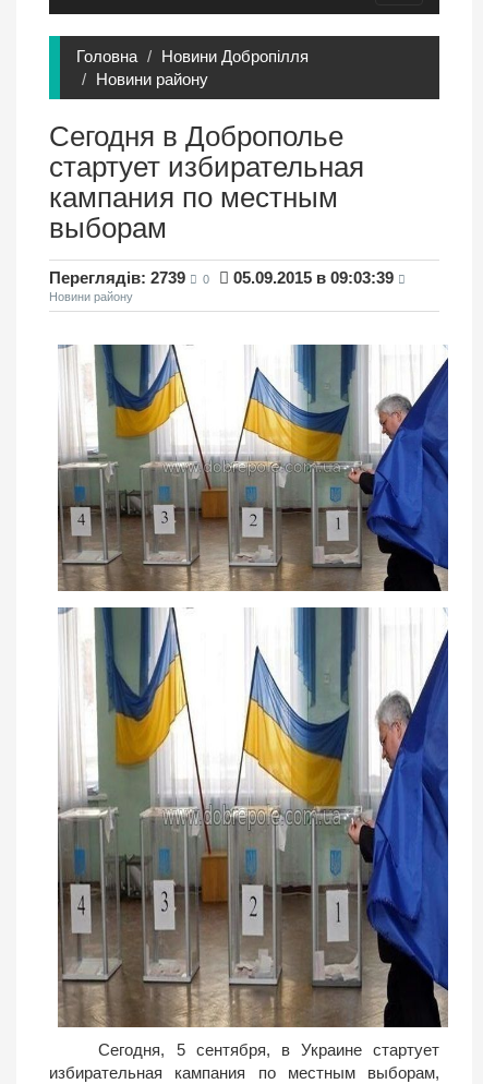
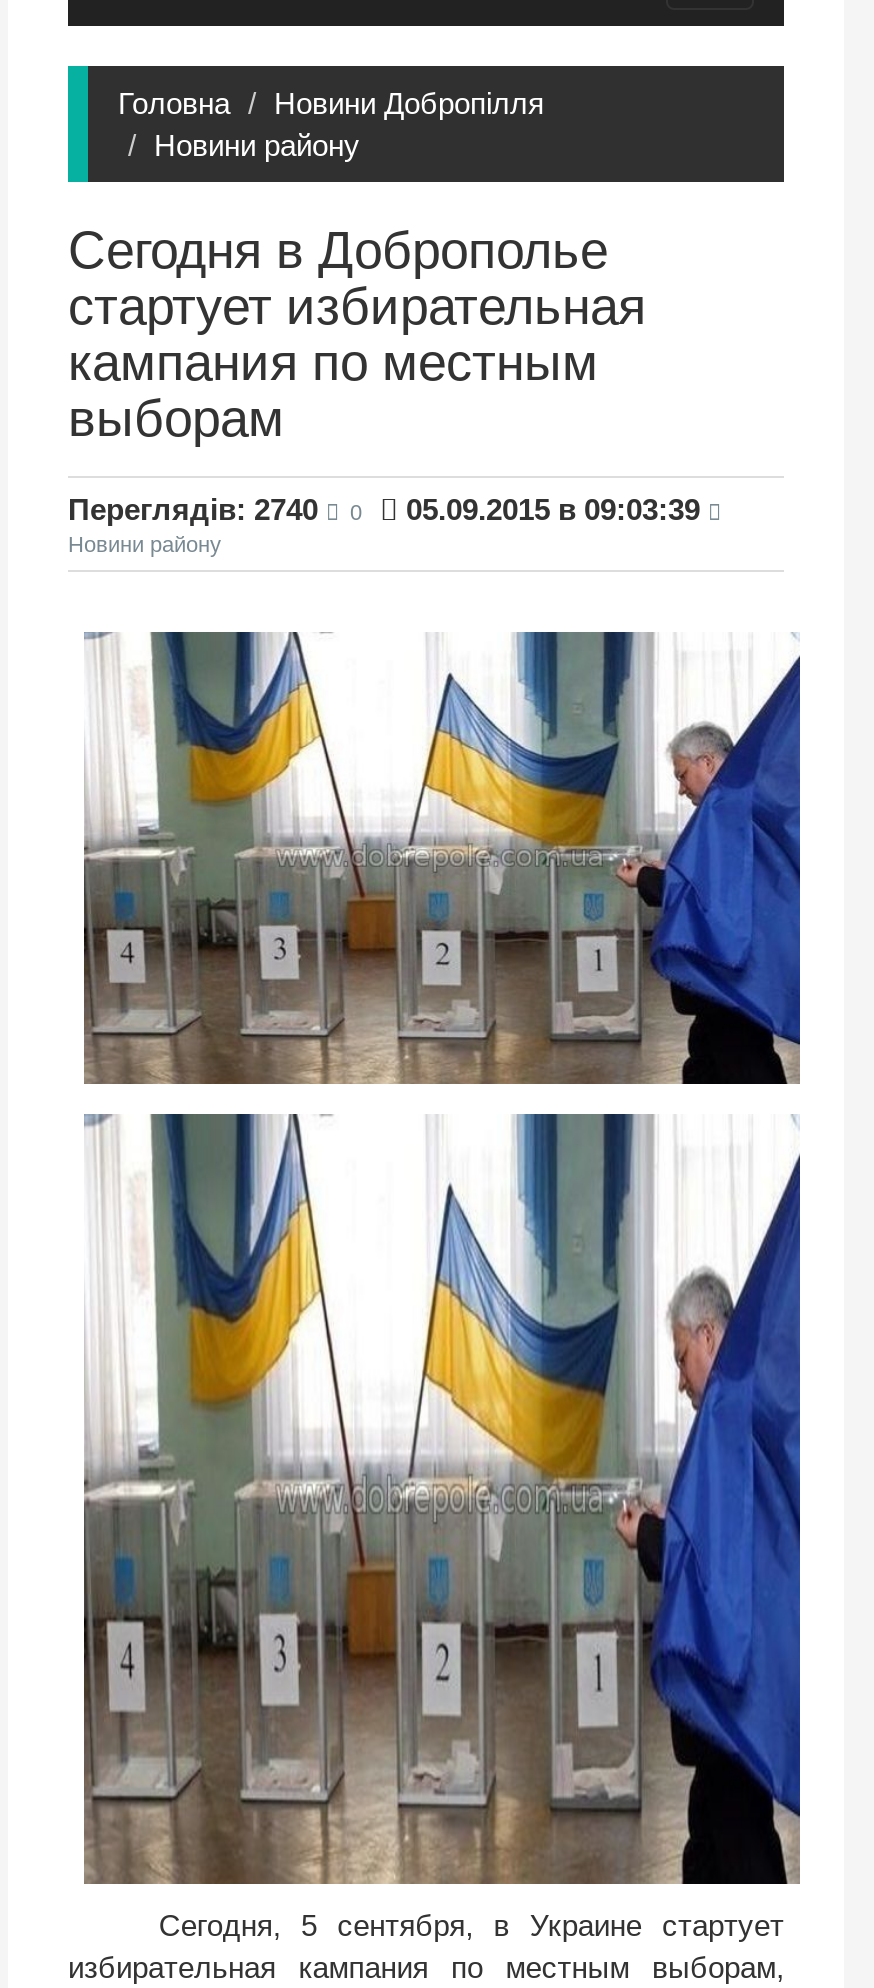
[49,268,185,287] Переглядів: 2739 -> [68,492,318,526] Переглядів: 2740

